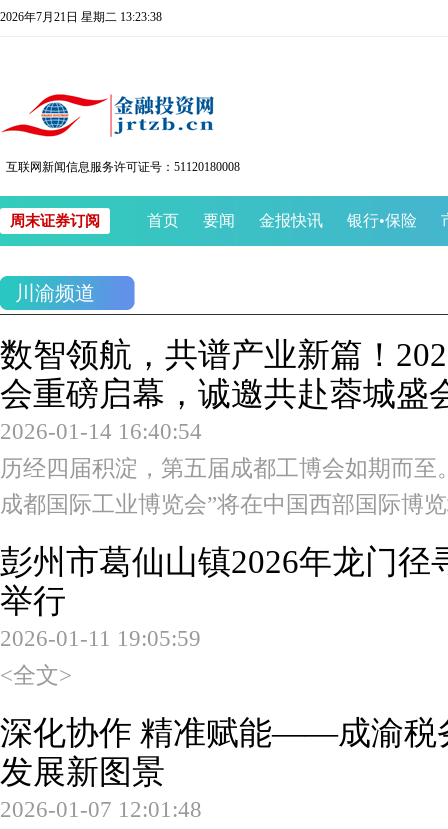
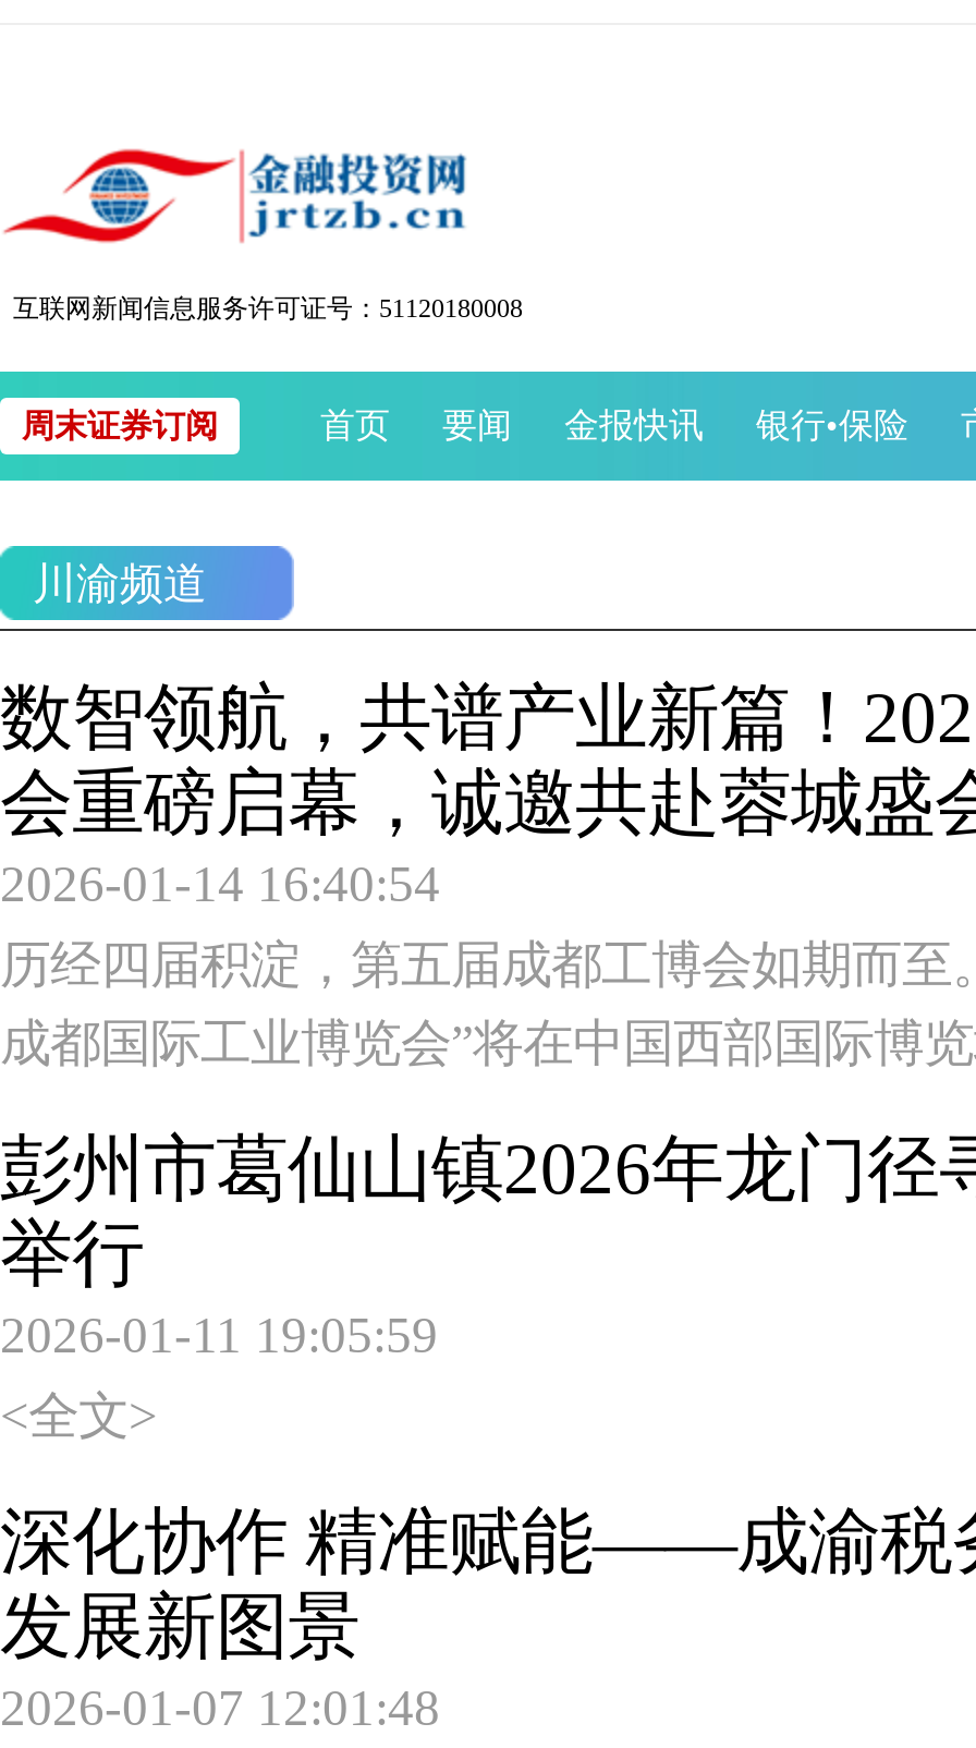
[0,10,162,24] 2026年7月21日 星期二 13:23:38 -> none

